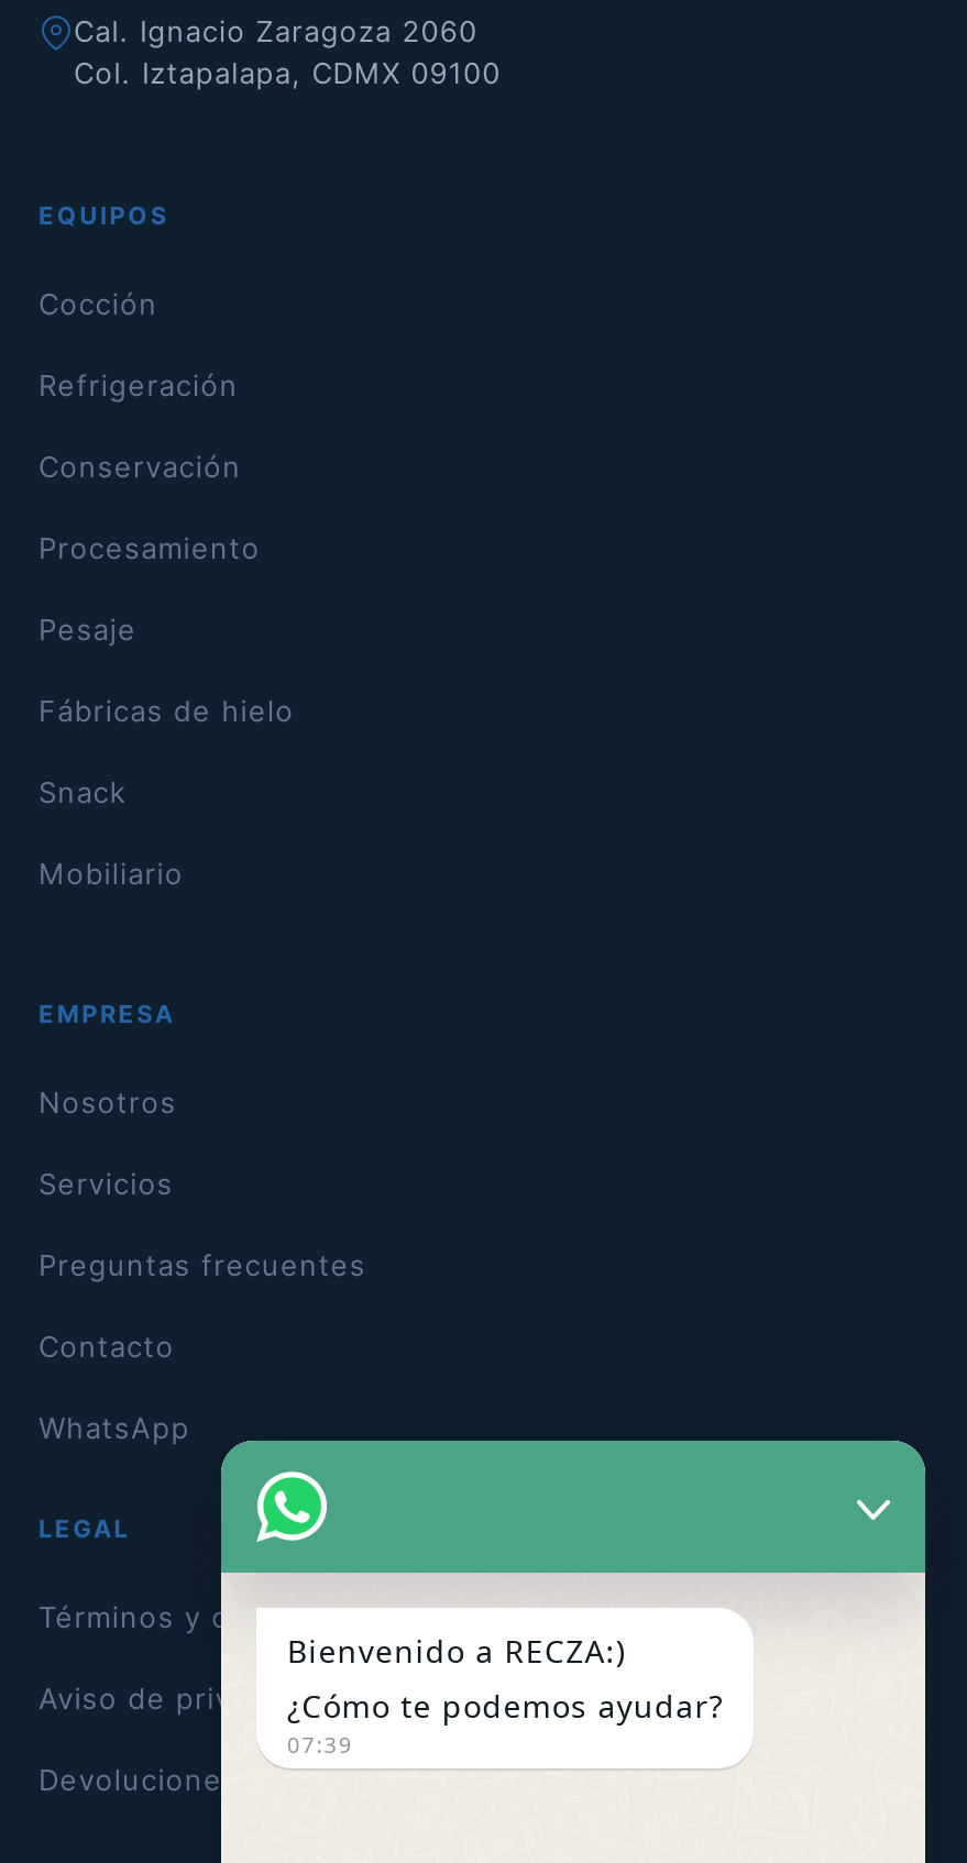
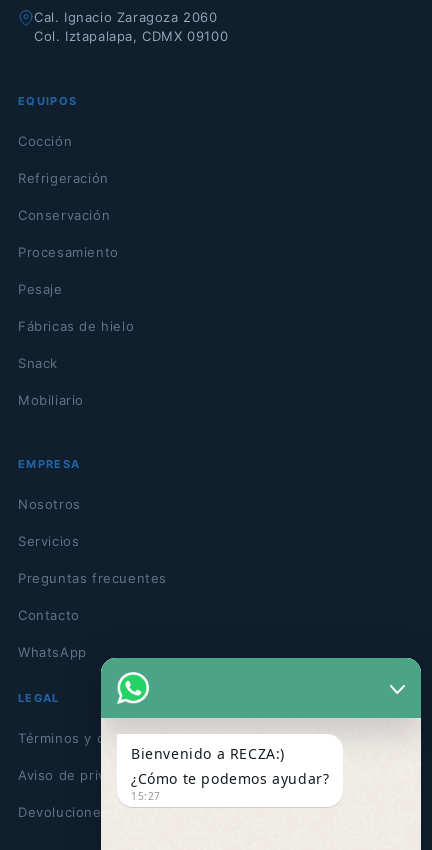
[287,1729,353,1760] 07:39 -> [131,789,161,803] 15:27

